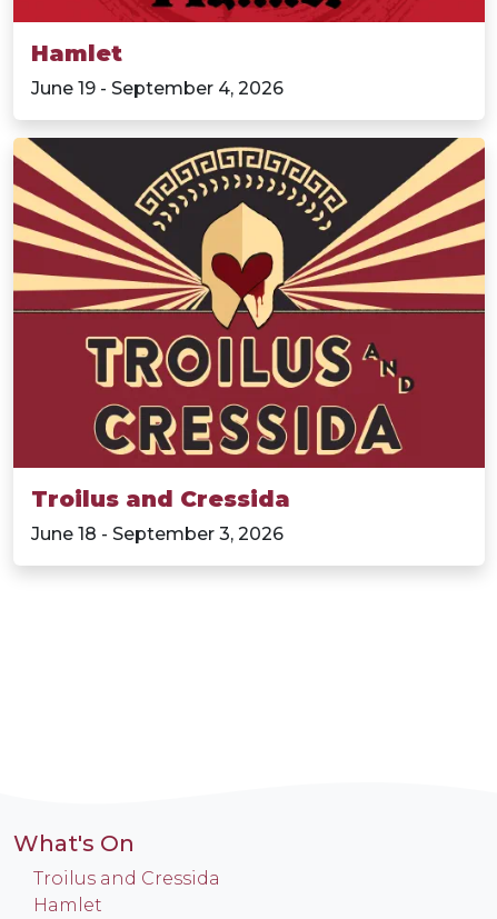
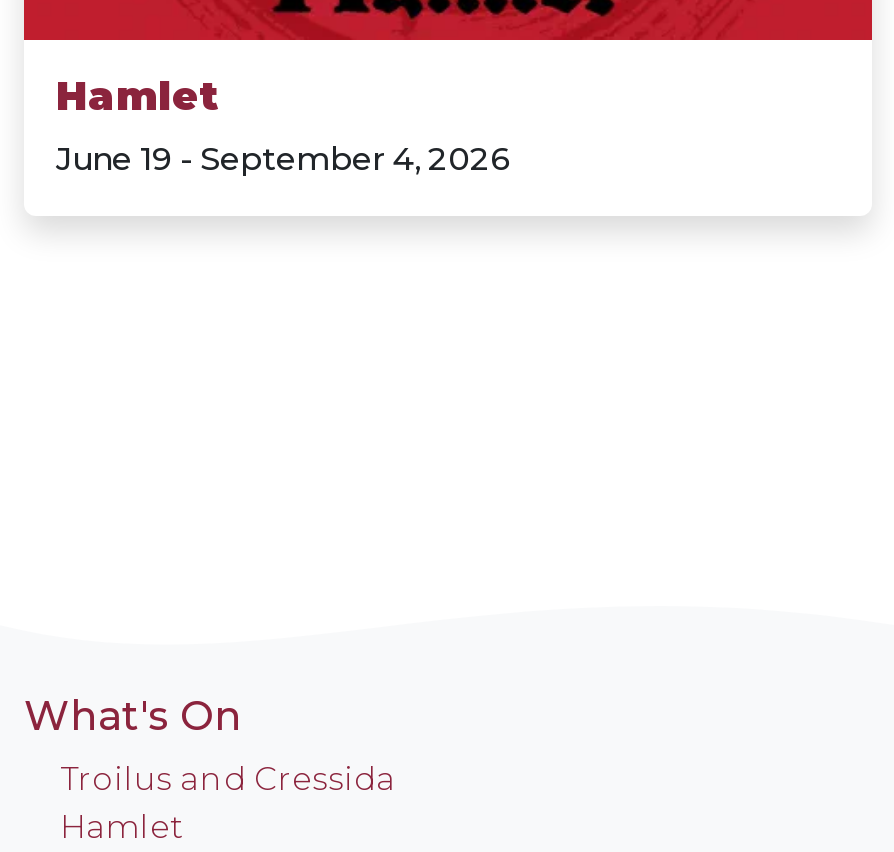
[12,137,486,545] [image] | Troilus and Cressida | June 18 - September 3, 2026 -> none

